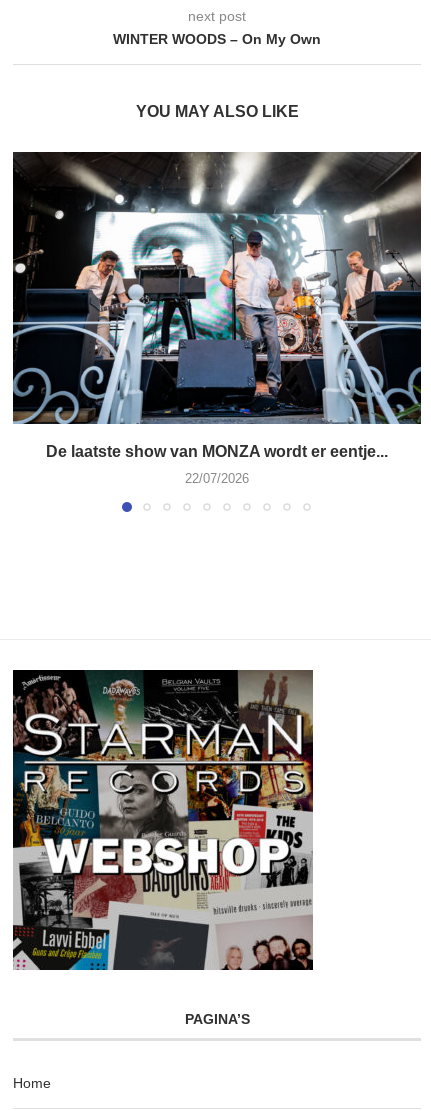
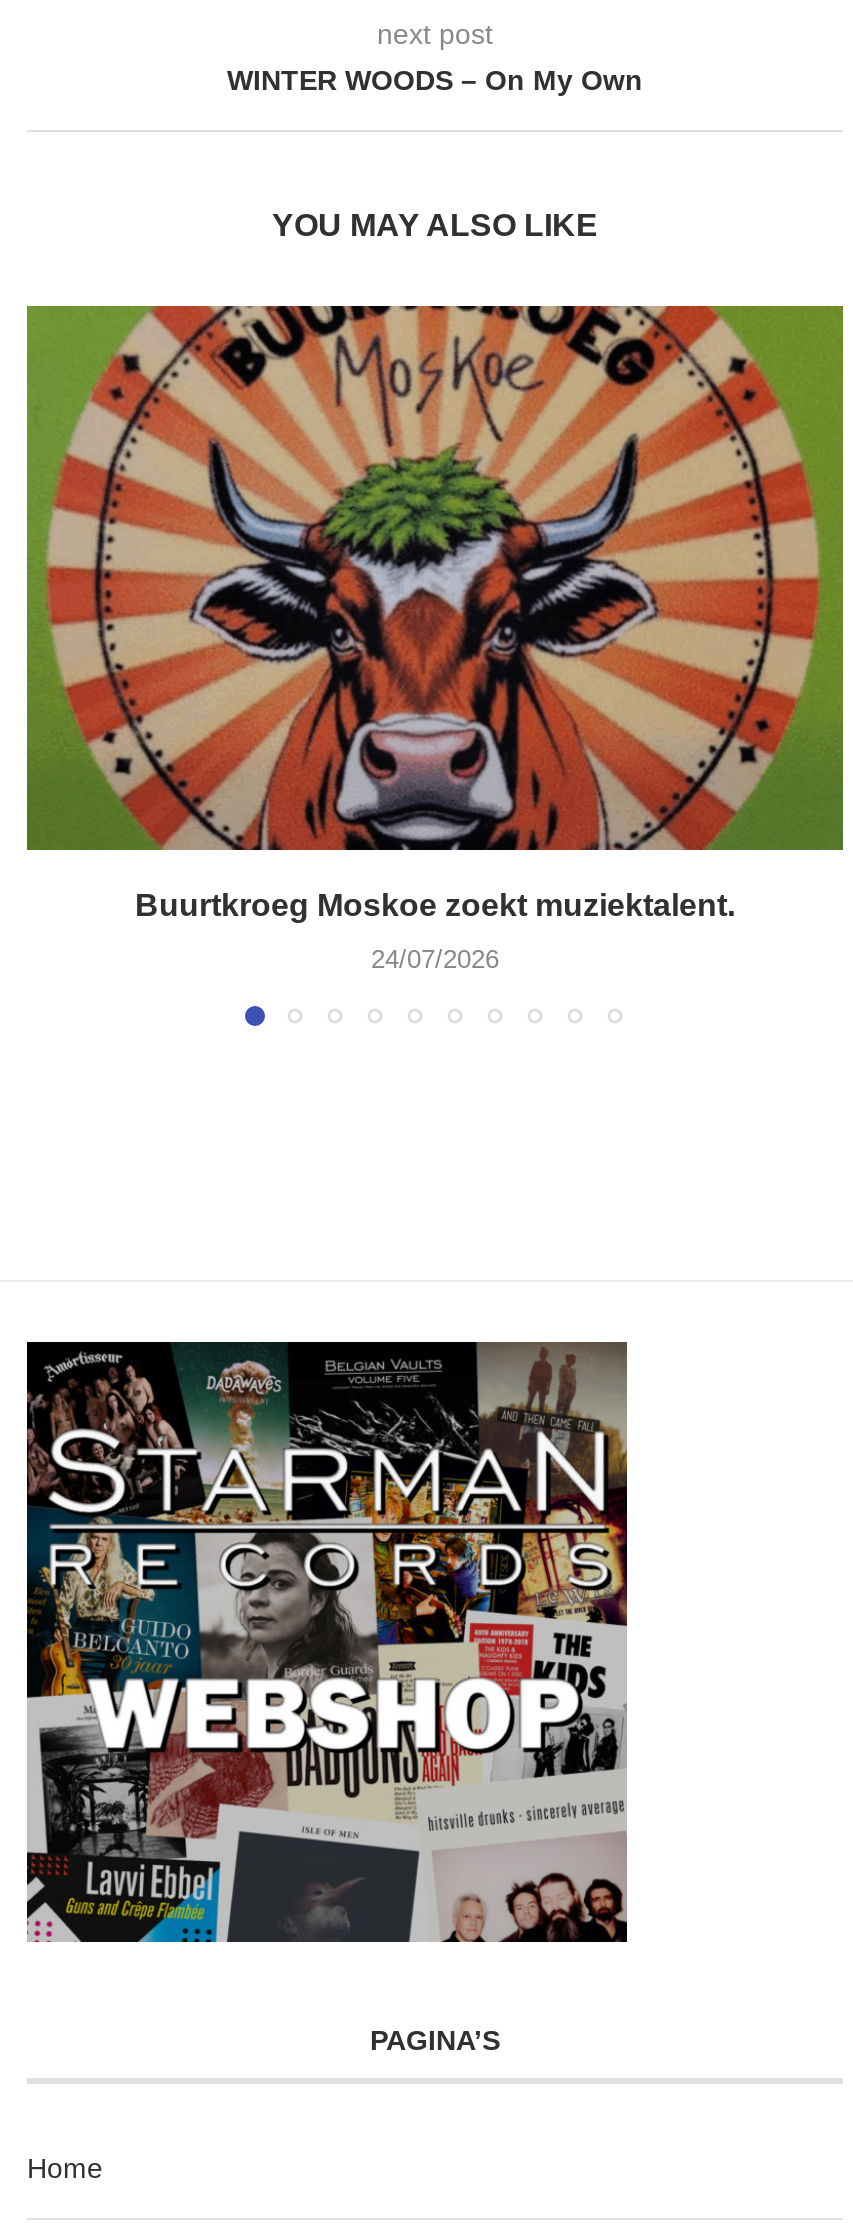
[12,151,422,460] [image] | De laatste show van MONZA wordt er eentje... -> [25,304,845,923] [image] | Buurtkroeg Moskoe zoekt muziektalent.
[185,471,249,486] 22/07/2026 -> [371,945,499,975] 24/07/2026

